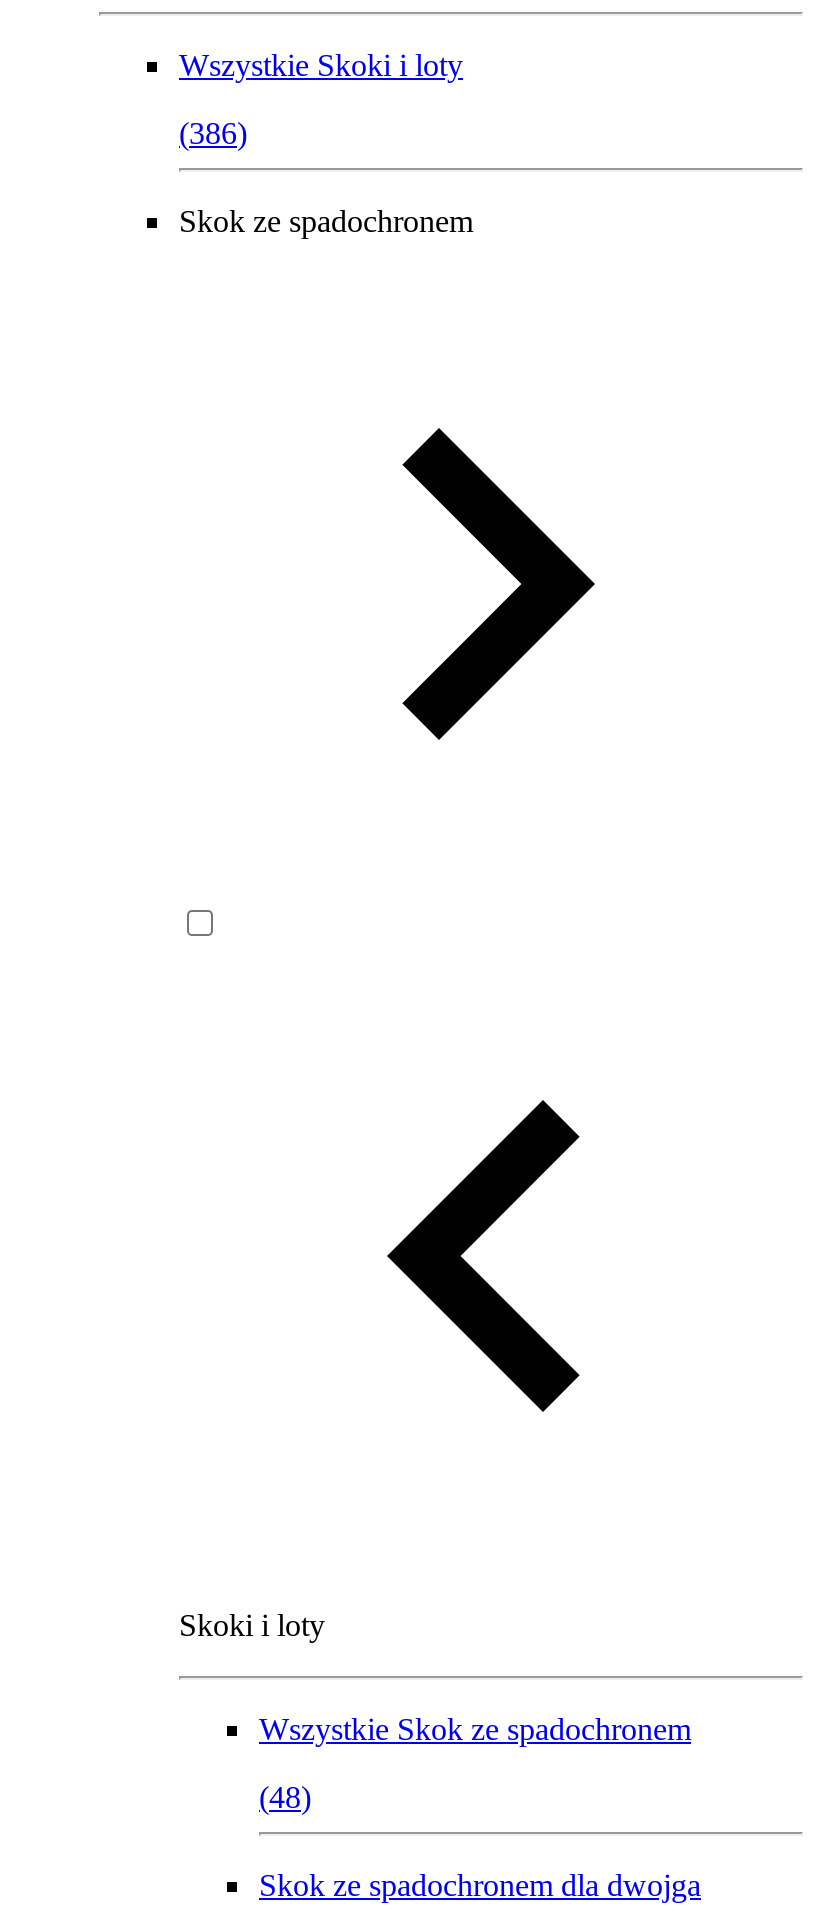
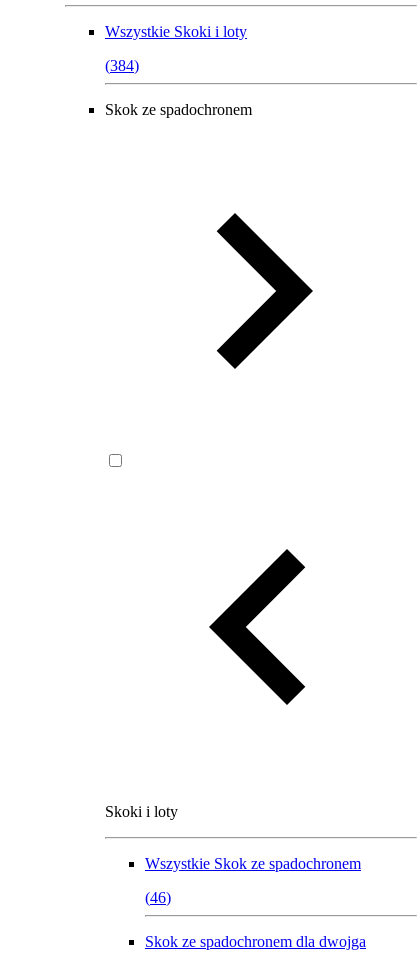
[179,116,247,150] (386) -> [105,57,139,74] (384)
[259,1780,311,1814] (48) -> [145,889,171,906] (46)

